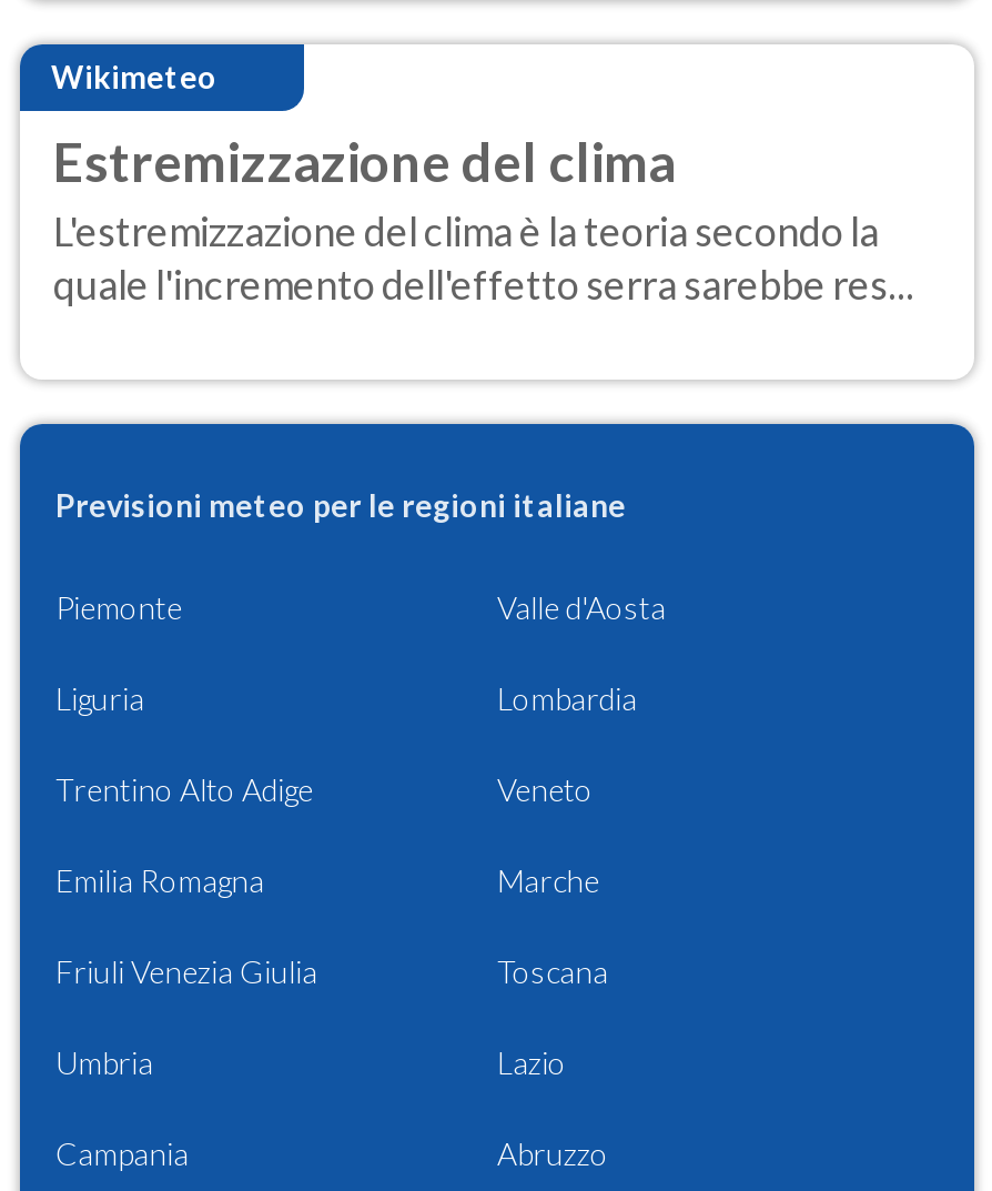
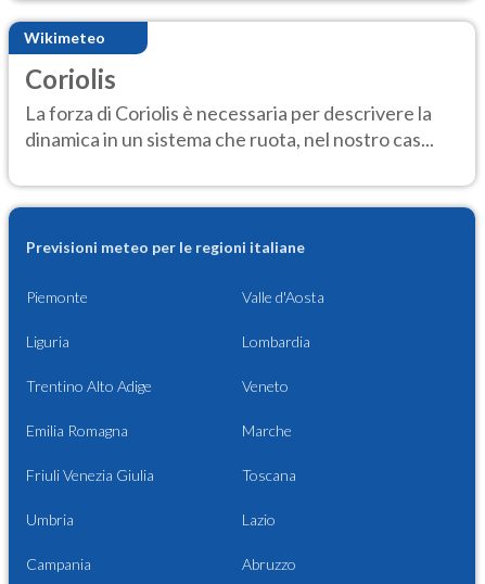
[53,128,914,309] Estremizzazione del clima | L'estremizzazione del clima è la teoria secondo la | quale l'incremento dell'effetto serra sarebbe res... -> [25,63,434,151] Coriolis | La forza di Coriolis è necessaria per descrivere la | dinamica in un sistema che ruota, nel nostro cas...

